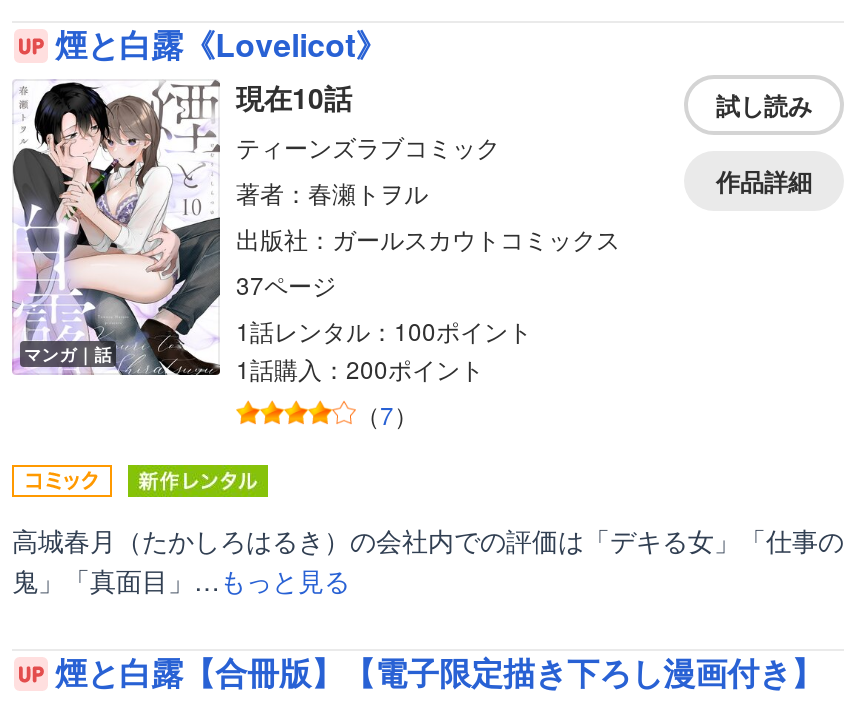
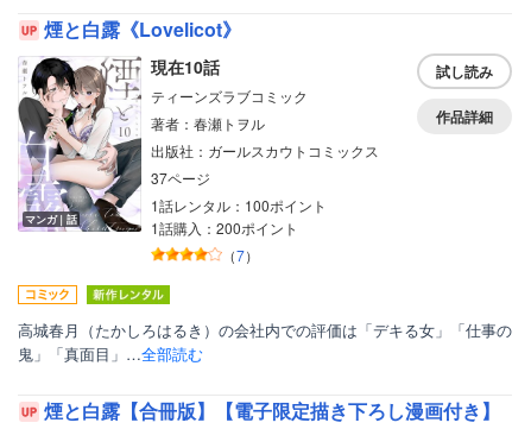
[12,562,350,600] 鬼」「真面目」…もっと見る -> [18,343,203,365] 鬼」「真面目」…全部読む

